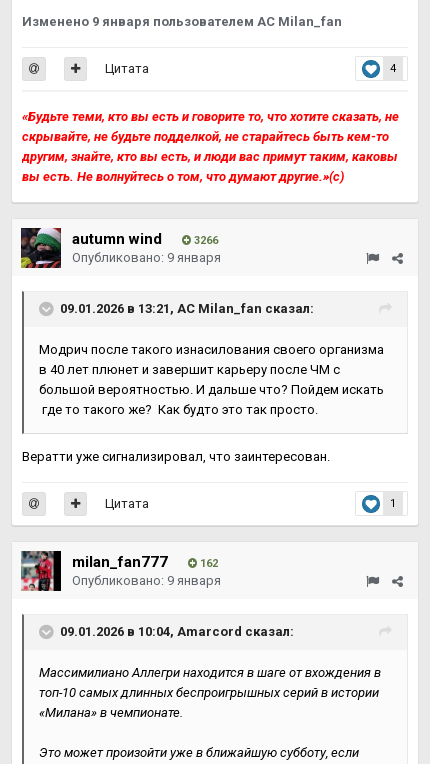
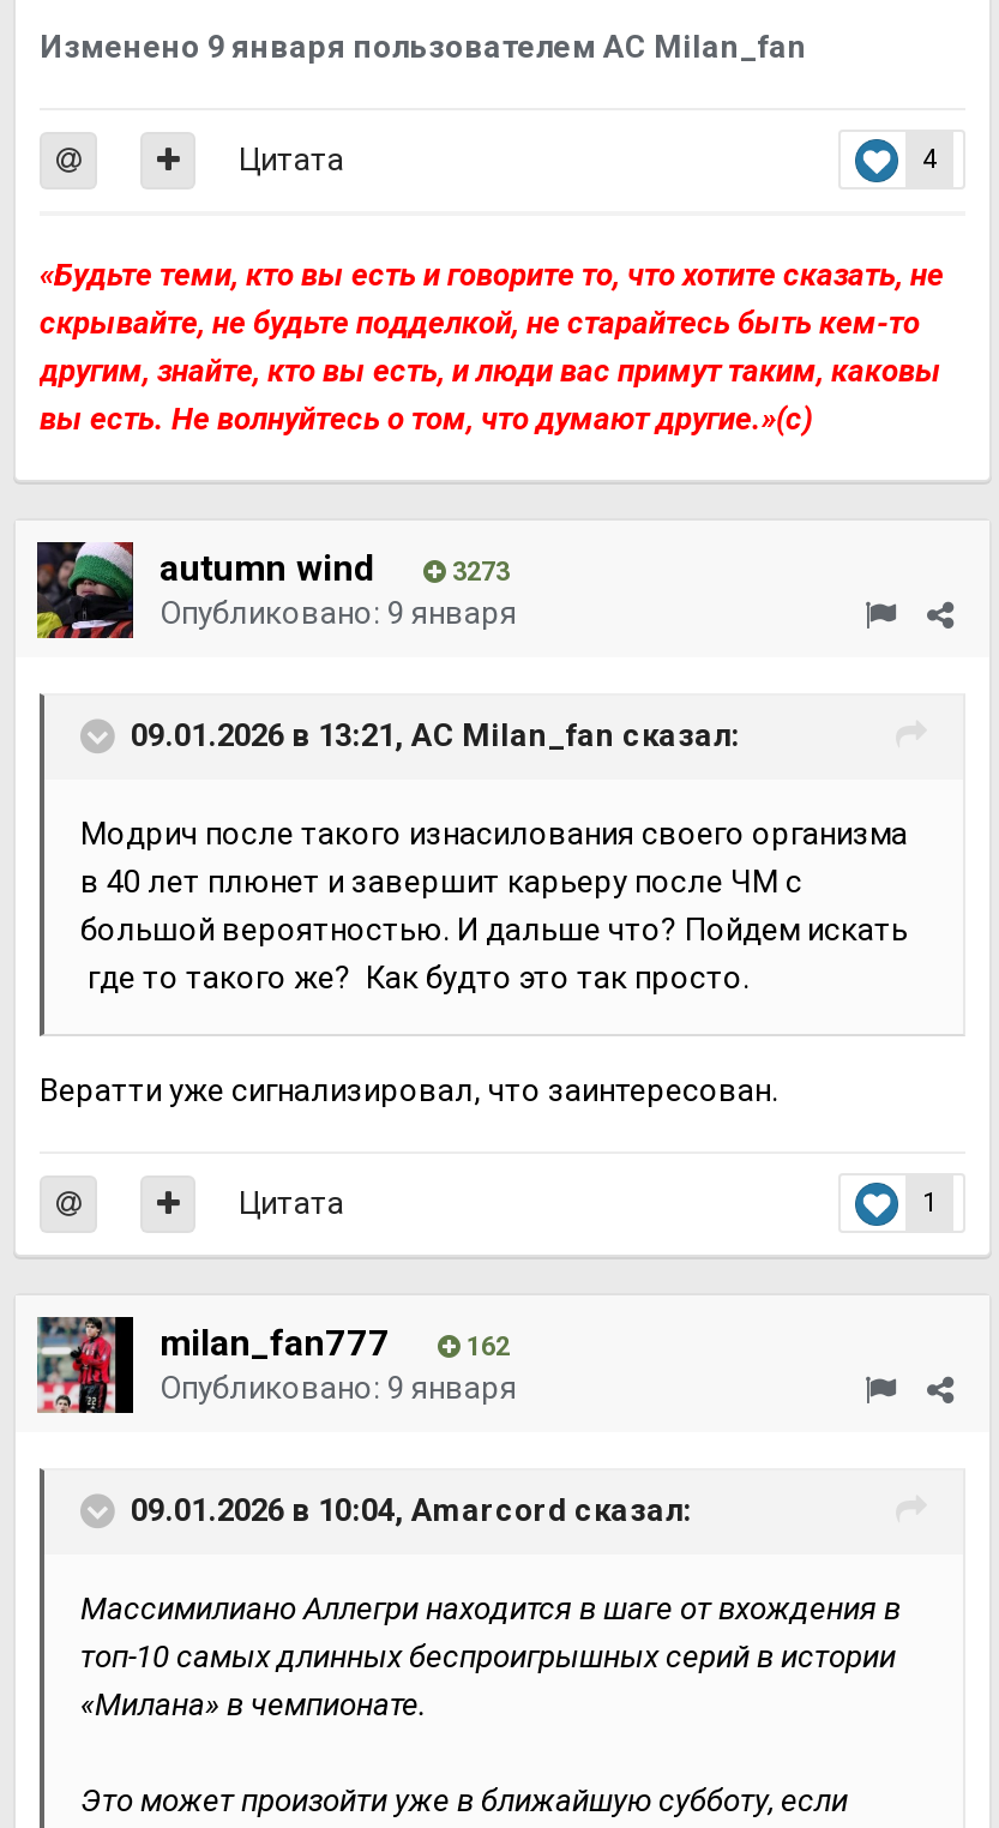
[191,234,218,247] 3266 -> [445,557,510,588] 3273

